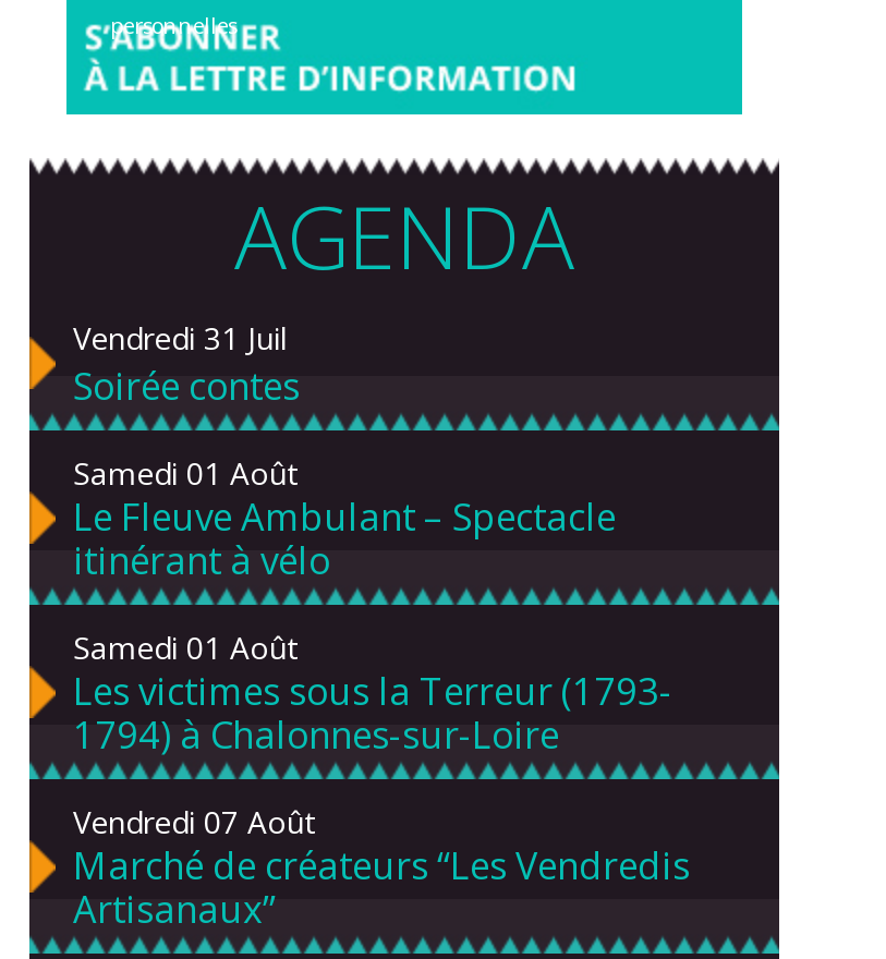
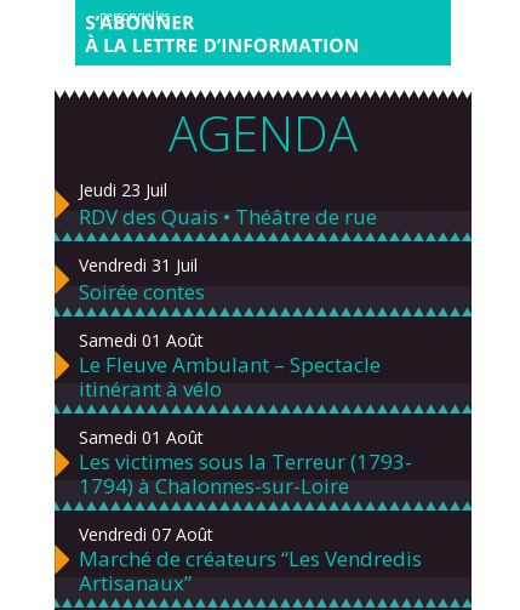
none -> [79,178,377,230] Jeudi 23 Juil | RDV des Quais • Théâtre de rue

